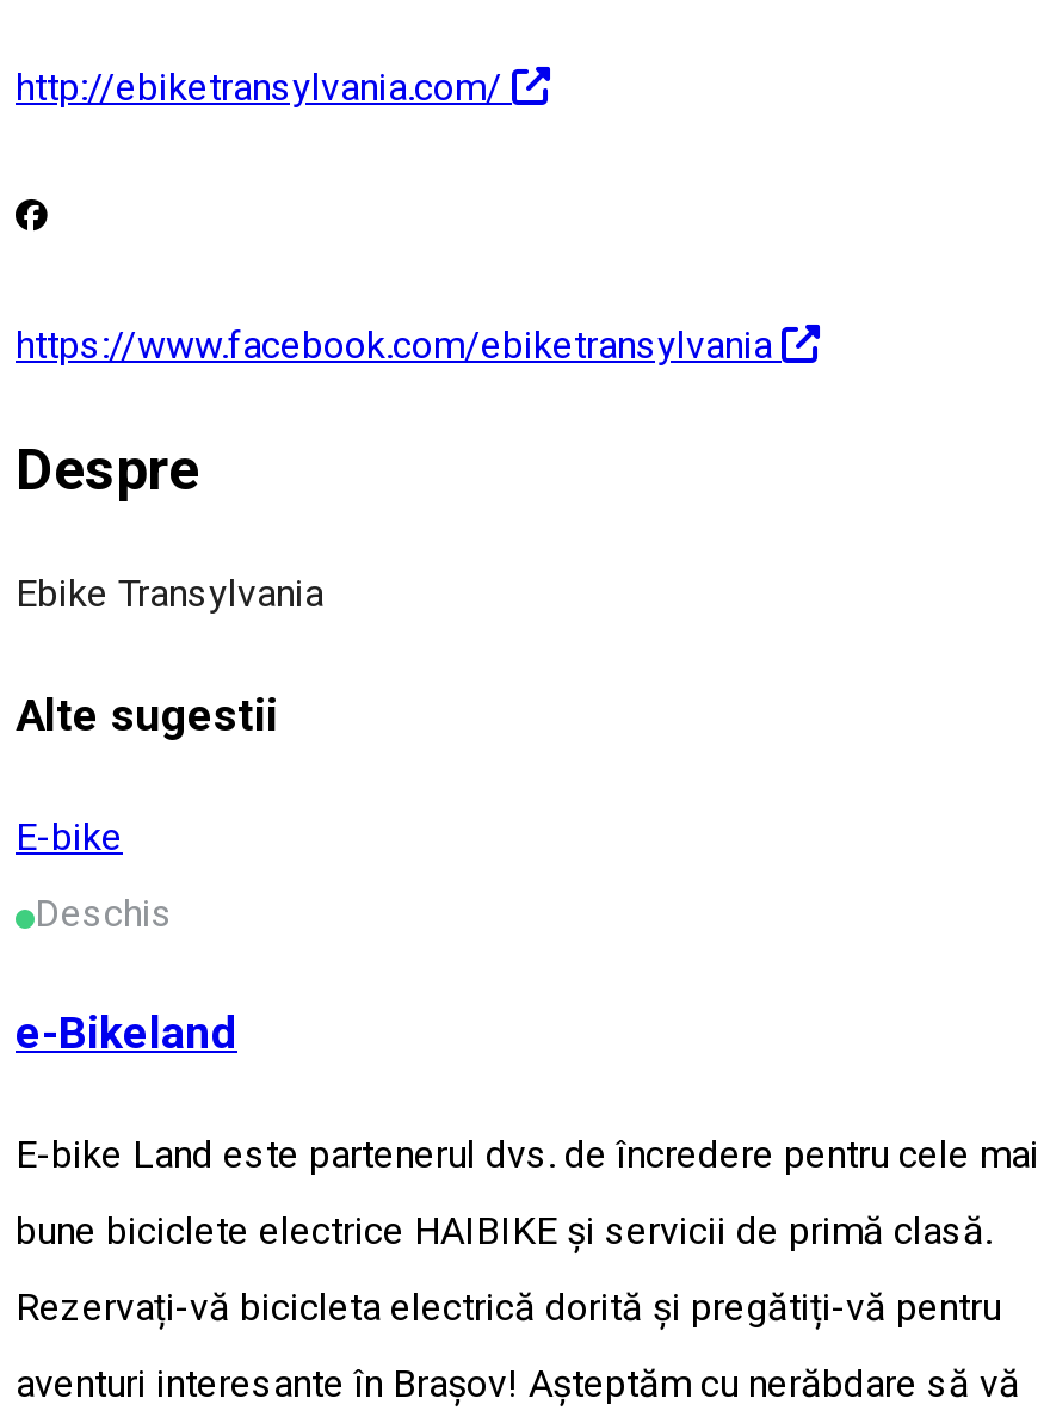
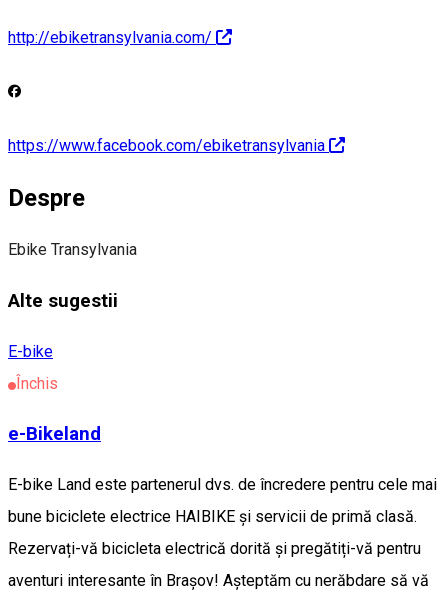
[35,889,173,935] Deschis -> [16,373,58,392] Închis

